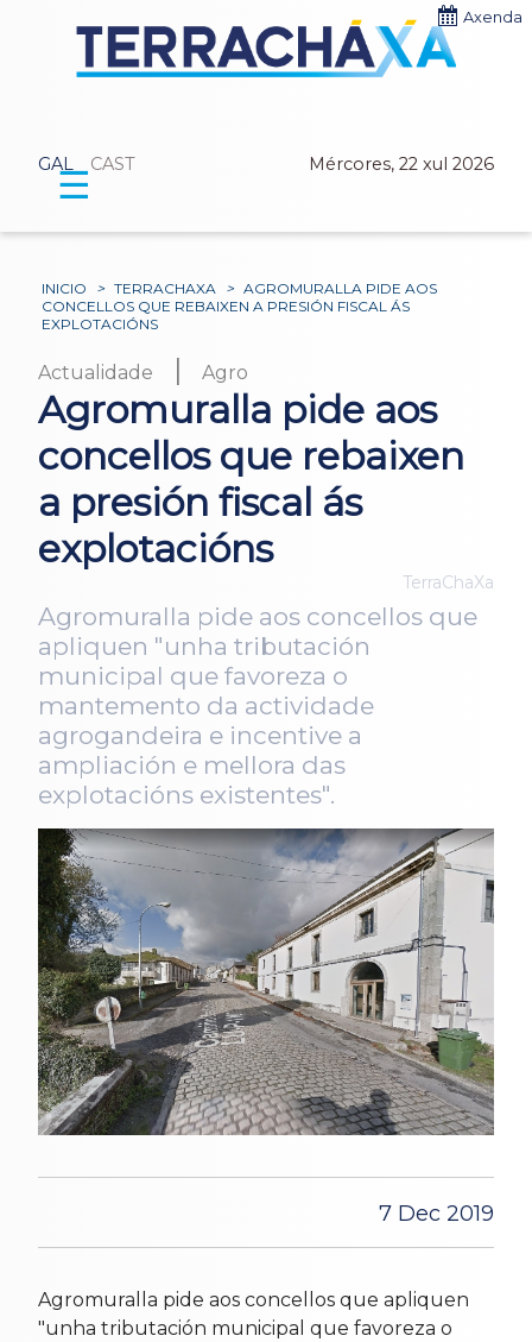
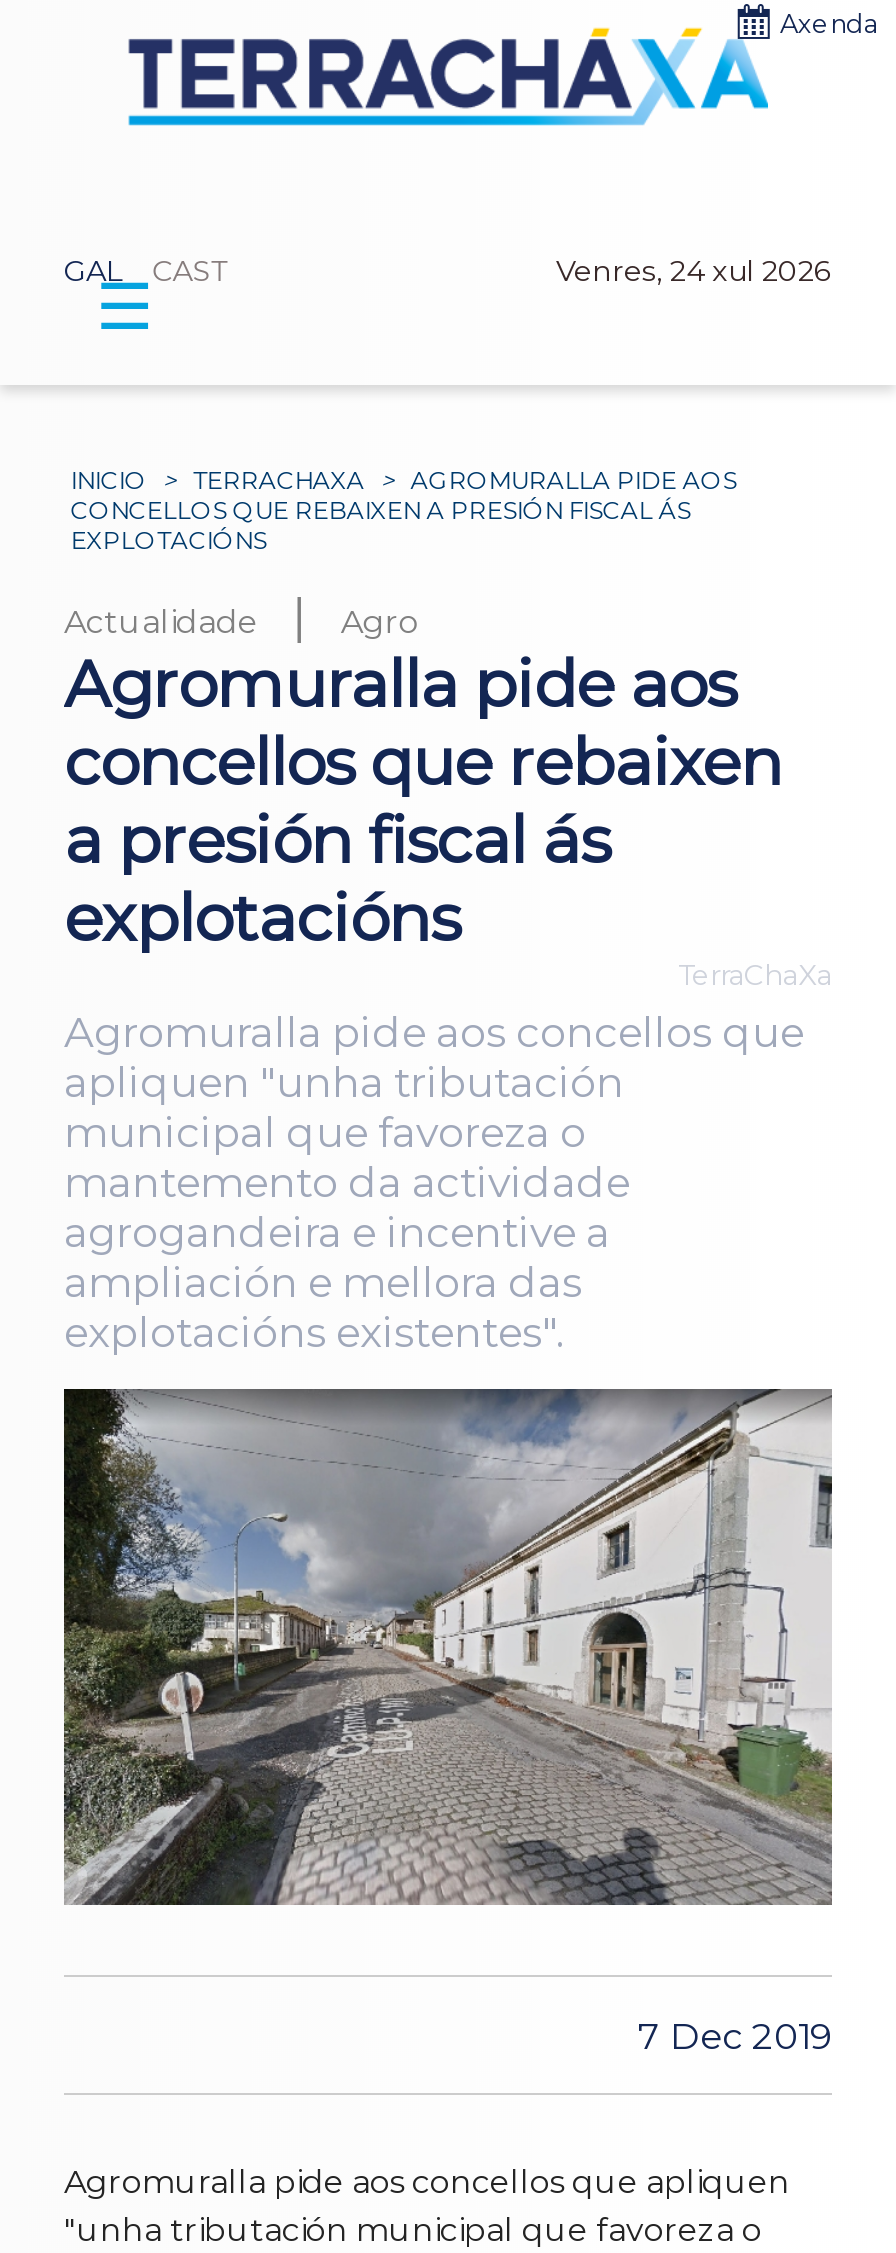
[309,154,494,175] Mércores, 22 xul 2026 -> [556,253,832,289] Venres, 24 xul 2026

